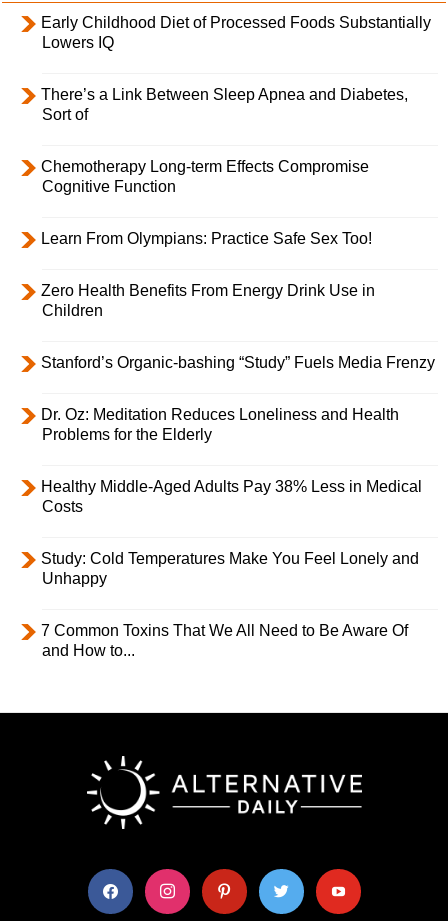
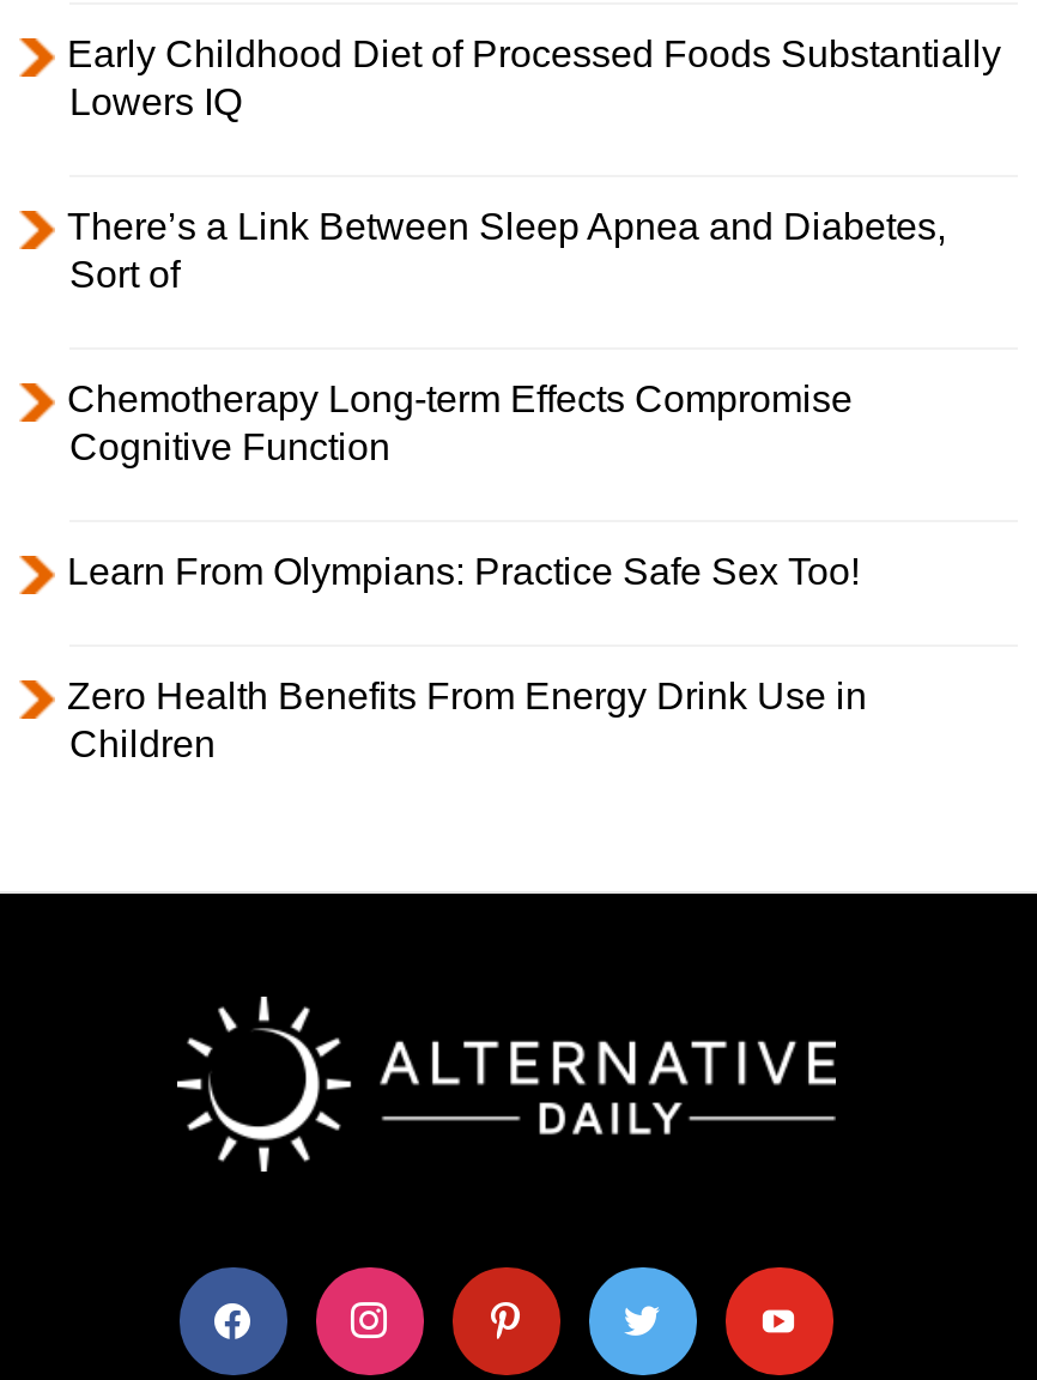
[41,354,435,659] Stanford’s Organic-bashing “Study” Fuels Media Frenzy | Dr. Oz: Meditation Reduces Loneliness and Health | Problems for the Elderly | Healthy Middle-Aged Adults Pay 38% Less in Medical | Costs | Study: Cold Temperatures Make You Feel Lonely and | Unhappy | 7 Common Toxins That We All Need to Be Aware Of | and How to... -> none

